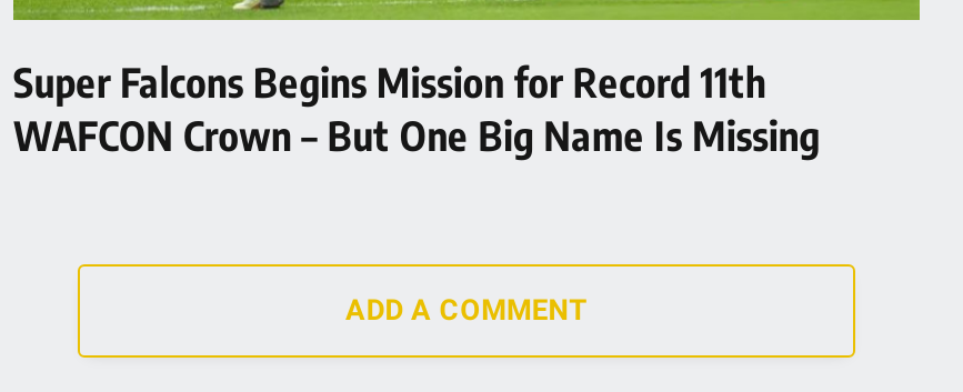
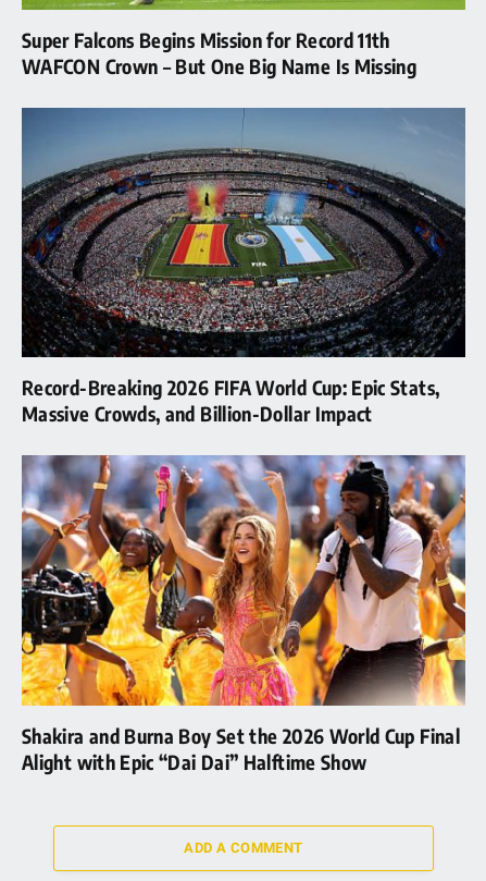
none -> [21,107,466,426] [image] | Record-Breaking 2026 FIFA World Cup: Epic Stats, | Massive Crowds, and Billion-Dollar Impact
none -> [21,454,466,774] [image] | Shakira and Burna Boy Set the 2026 World Cup Final | Alight with Epic “Dai Dai” Halftime Show

